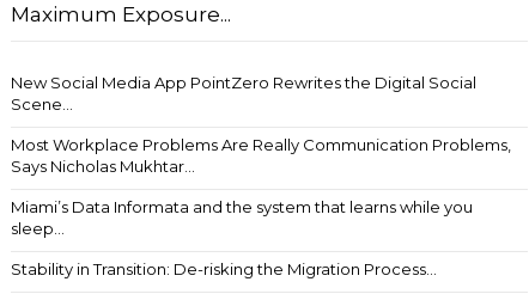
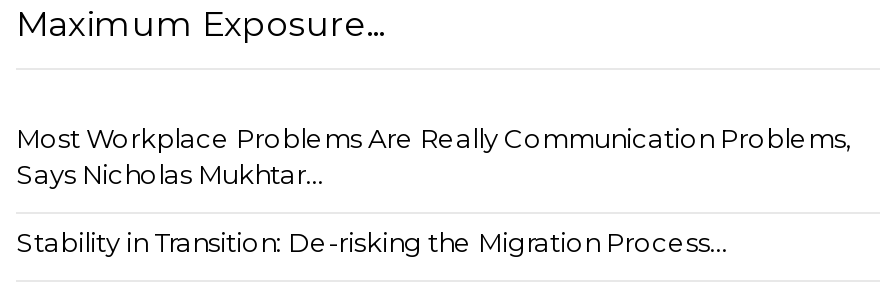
[11,73,476,114] New Social Media App PointZero Rewrites the Digital Social | Scene... -> none
[11,197,473,238] Miami’s Data Informata and the system that learns while you | sleep... -> none

